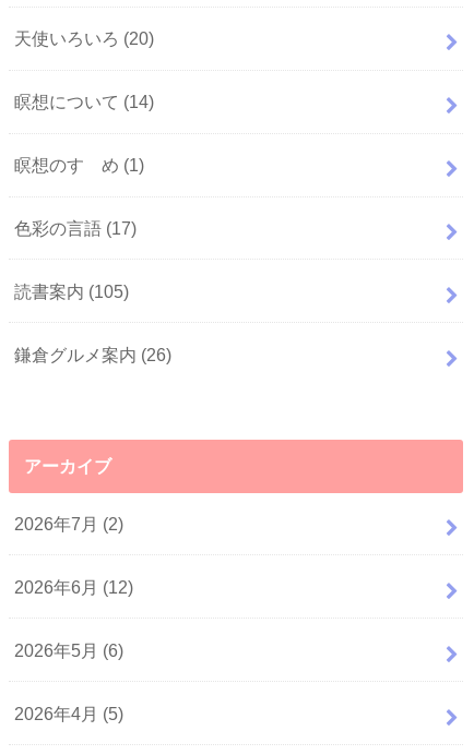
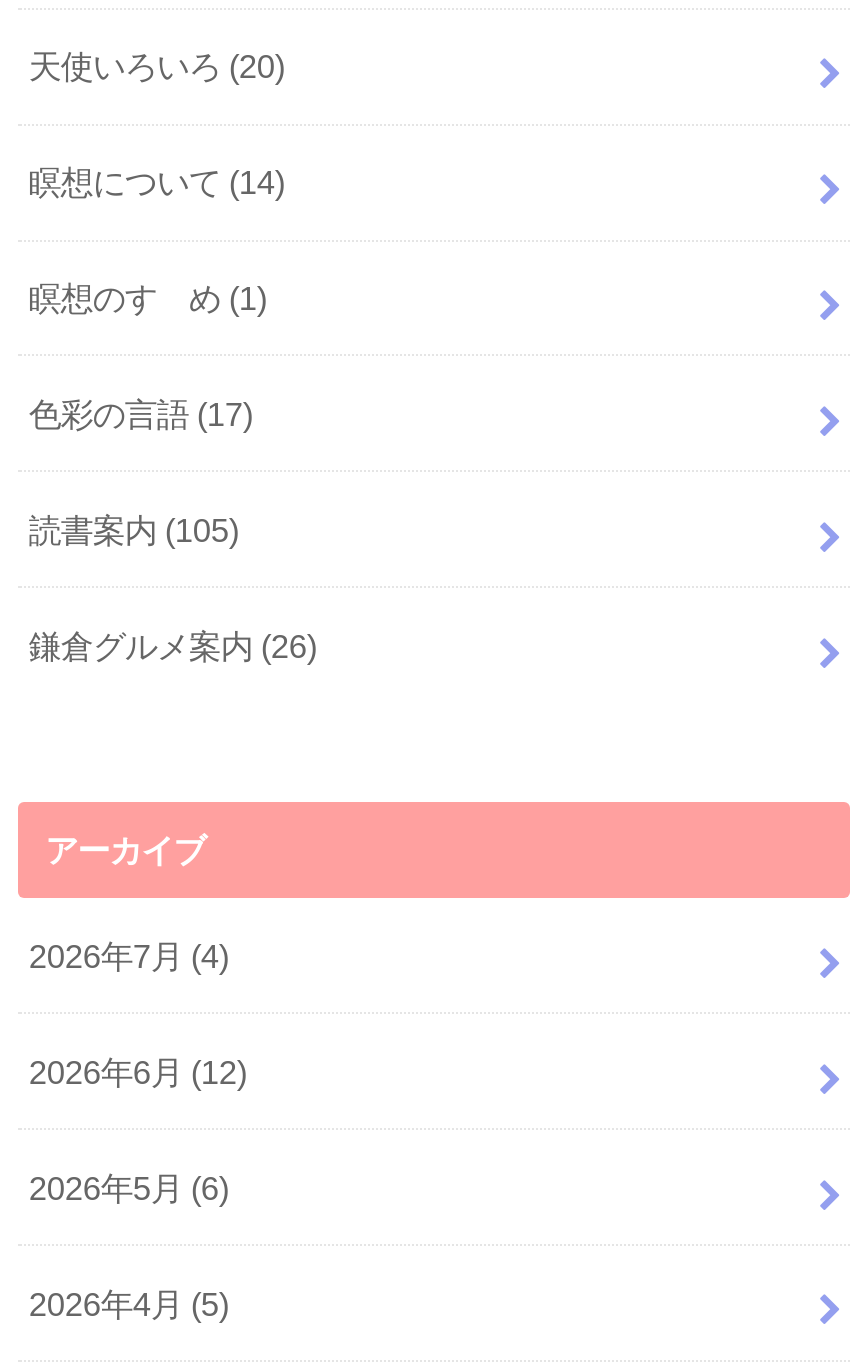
[15,514,124,534] 2026年7月 (2) -> [29,938,229,974] 2026年7月 (4)

